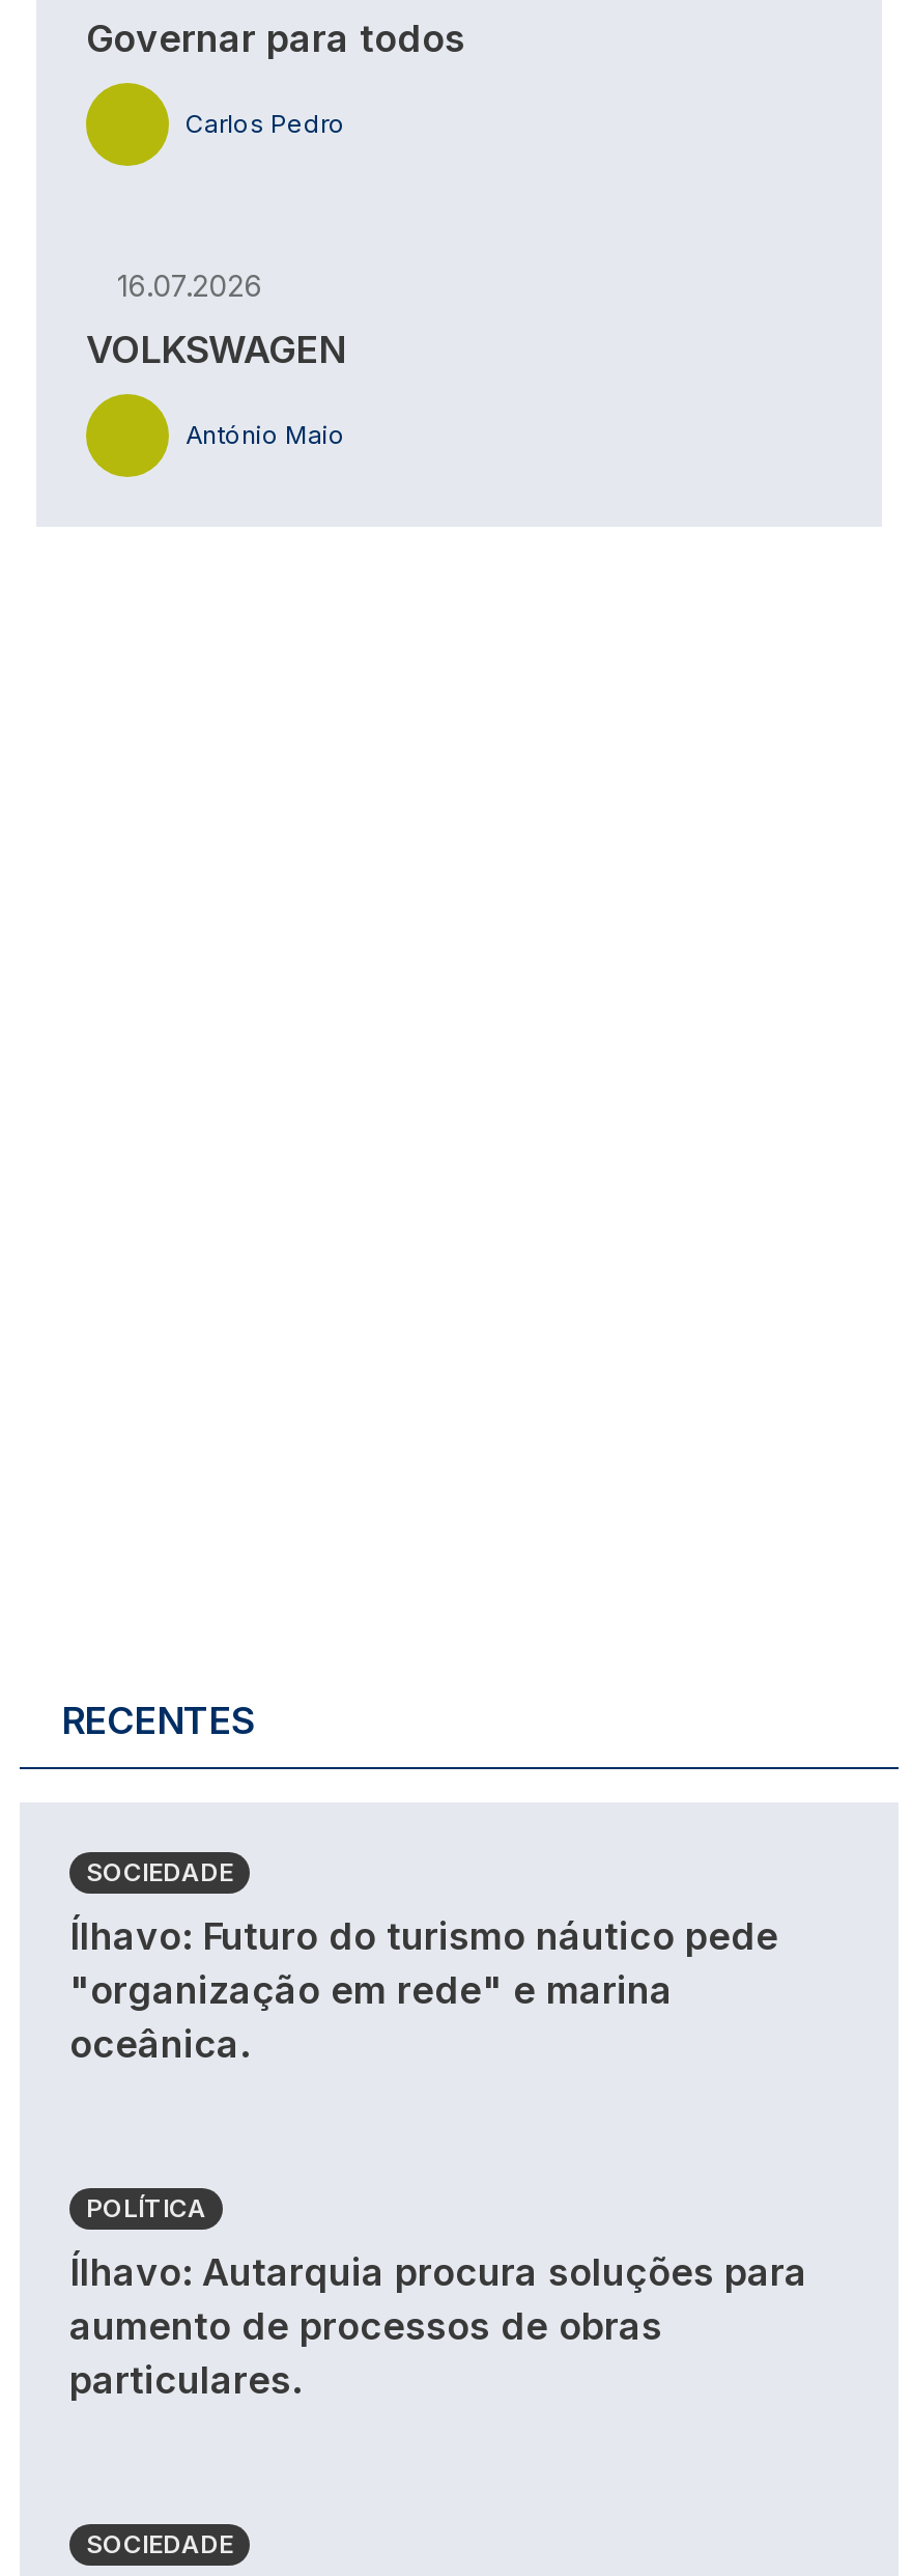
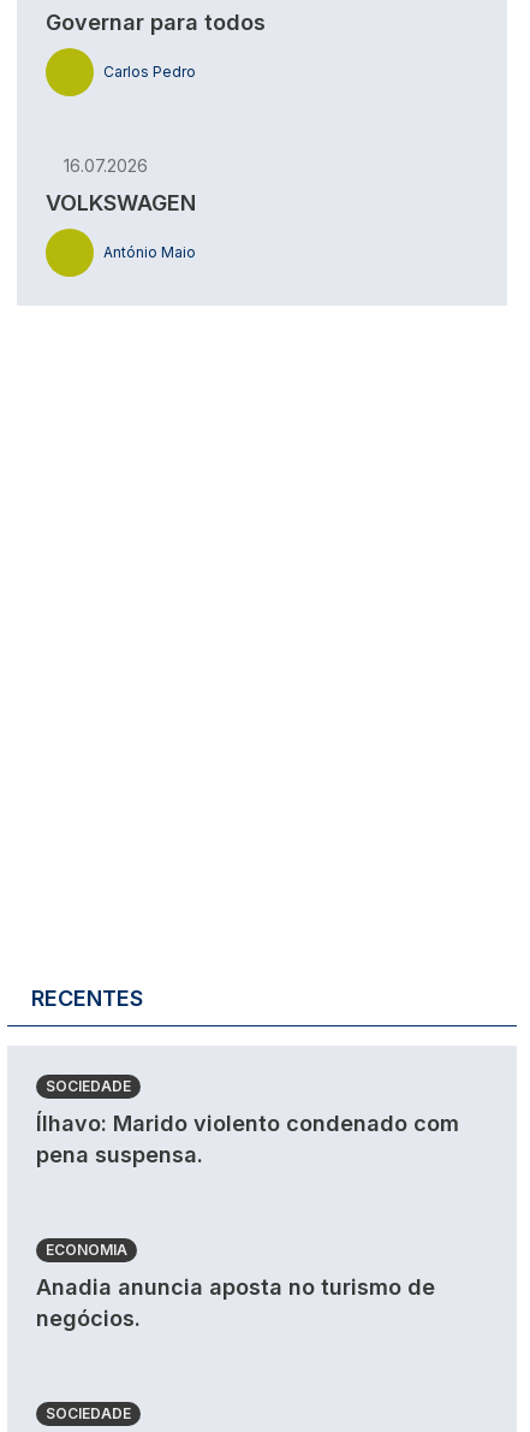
[69,1914,778,2066] Ílhavo: Futuro do turismo náutico pede | "organização em rede" e marina | oceânica. -> [36,1111,459,1167] Ílhavo: Marido violento condenado com | pena suspensa.
[86,2192,206,2223] POLÍTICA -> [46,1241,127,1259] ECONOMIA
[69,2250,807,2402] Ílhavo: Autarquia procura soluções para | aumento de processos de obras | particulares. -> [36,1274,435,1331] Anadia anuncia aposta no turismo de | negócios.

